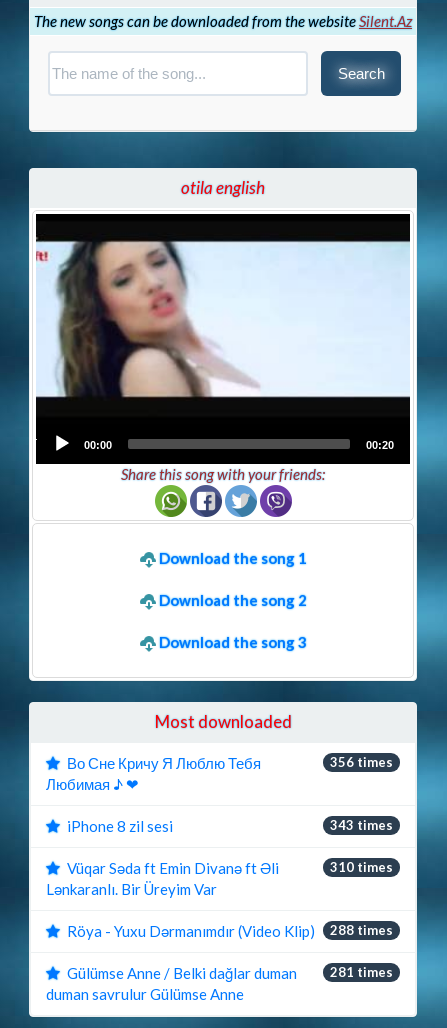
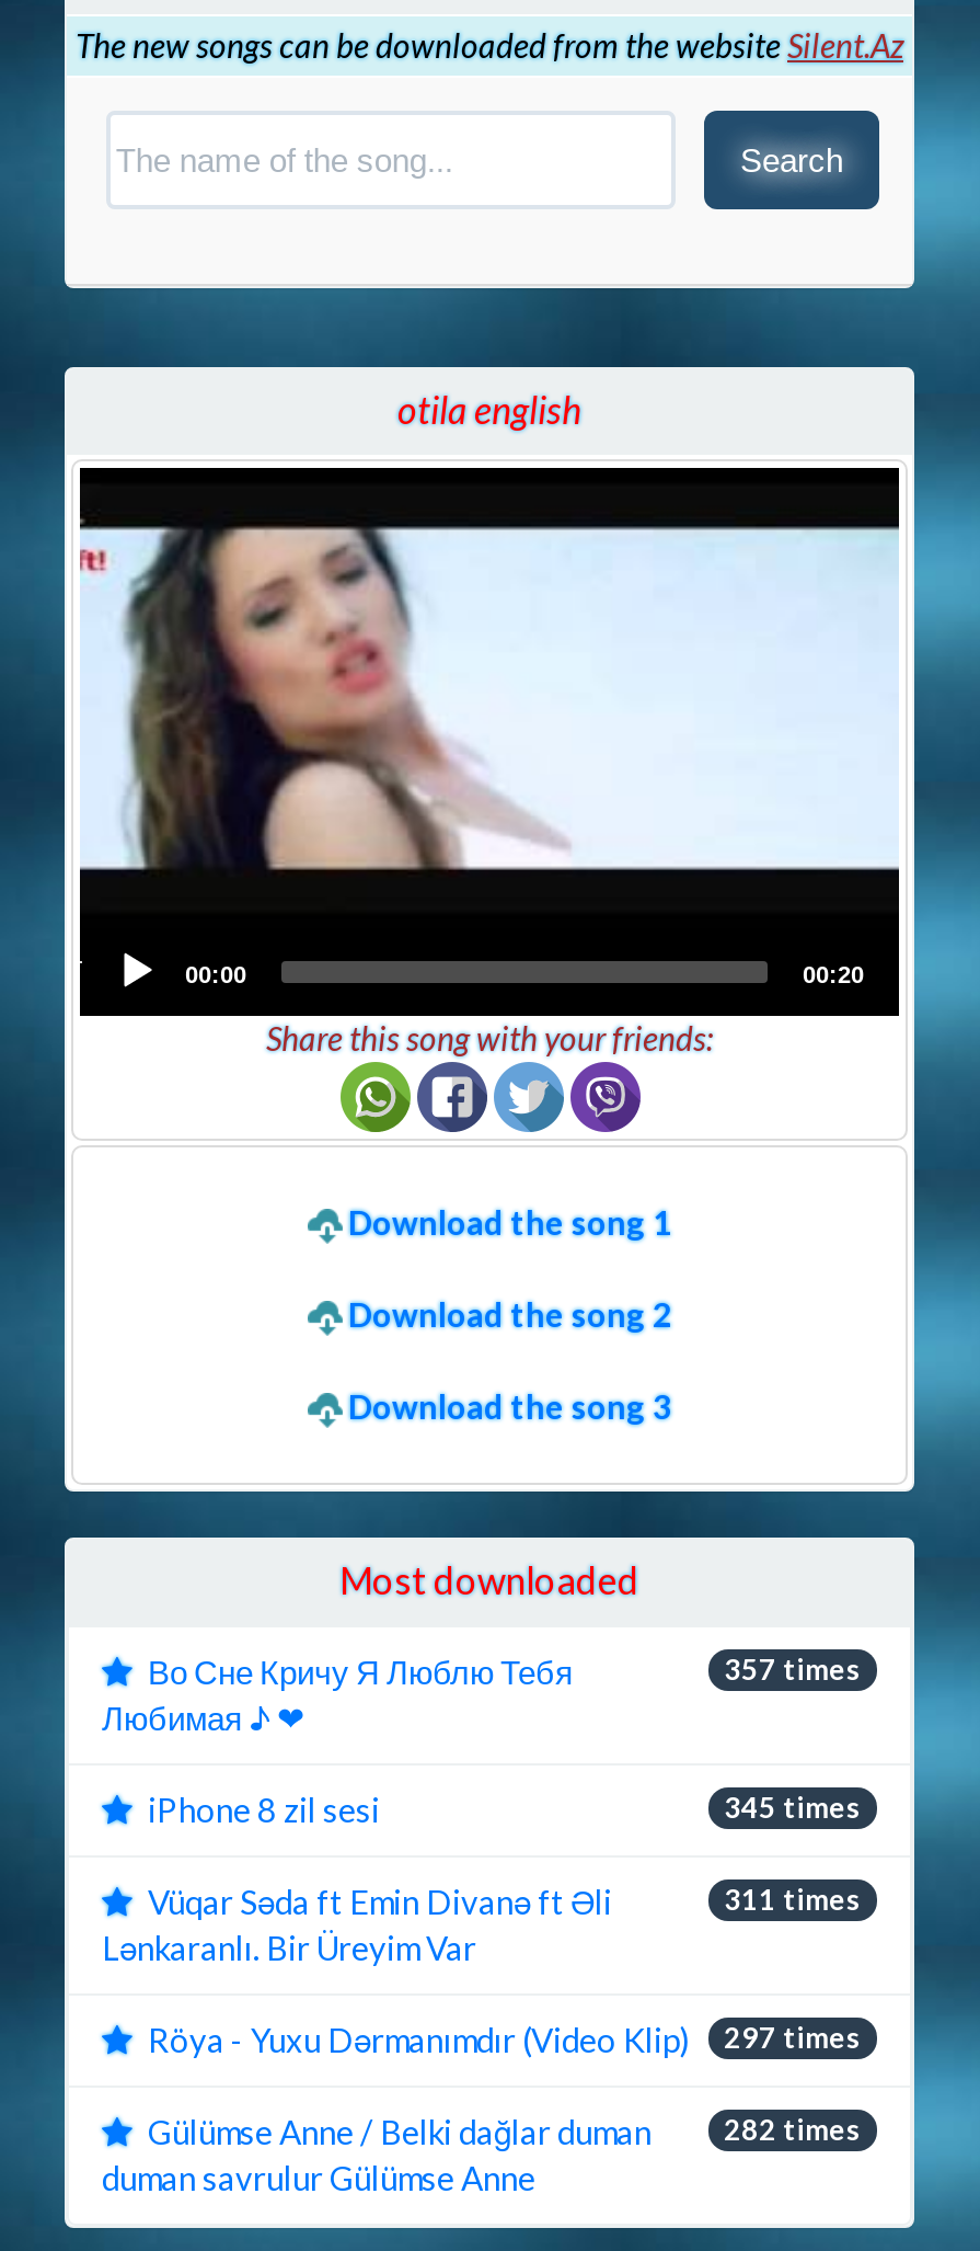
[330,754,393,770] 356 times -> [724,1651,862,1686] 357 times
[330,817,393,833] 343 times -> [724,1789,862,1824] 345 times
[330,859,393,875] 310 times -> [724,1881,862,1917] 311 times
[67,922,393,940] Röya - Yuxu Dərmanımdır (Video Klip) 288 times -> [148,2020,862,2059] Röya - Yuxu Dərmanımdır (Video Klip) 297 times
[330,964,393,980] 281 times -> [724,2112,862,2147] 282 times

